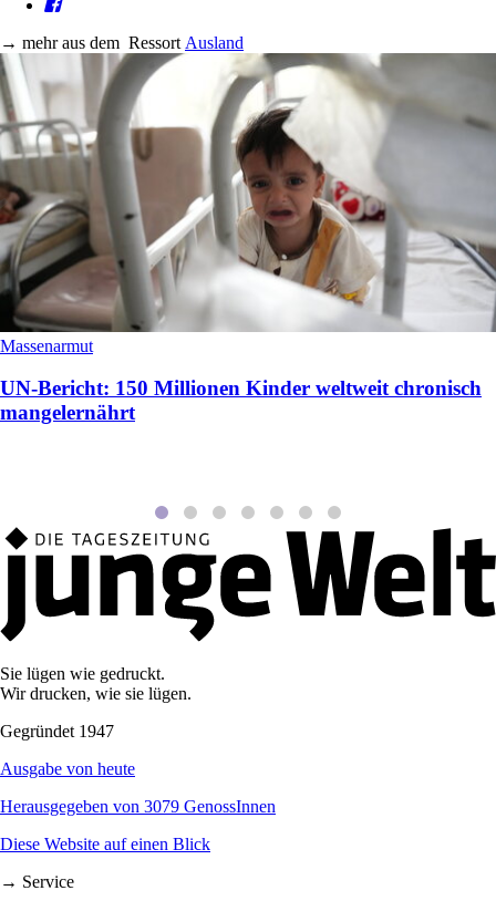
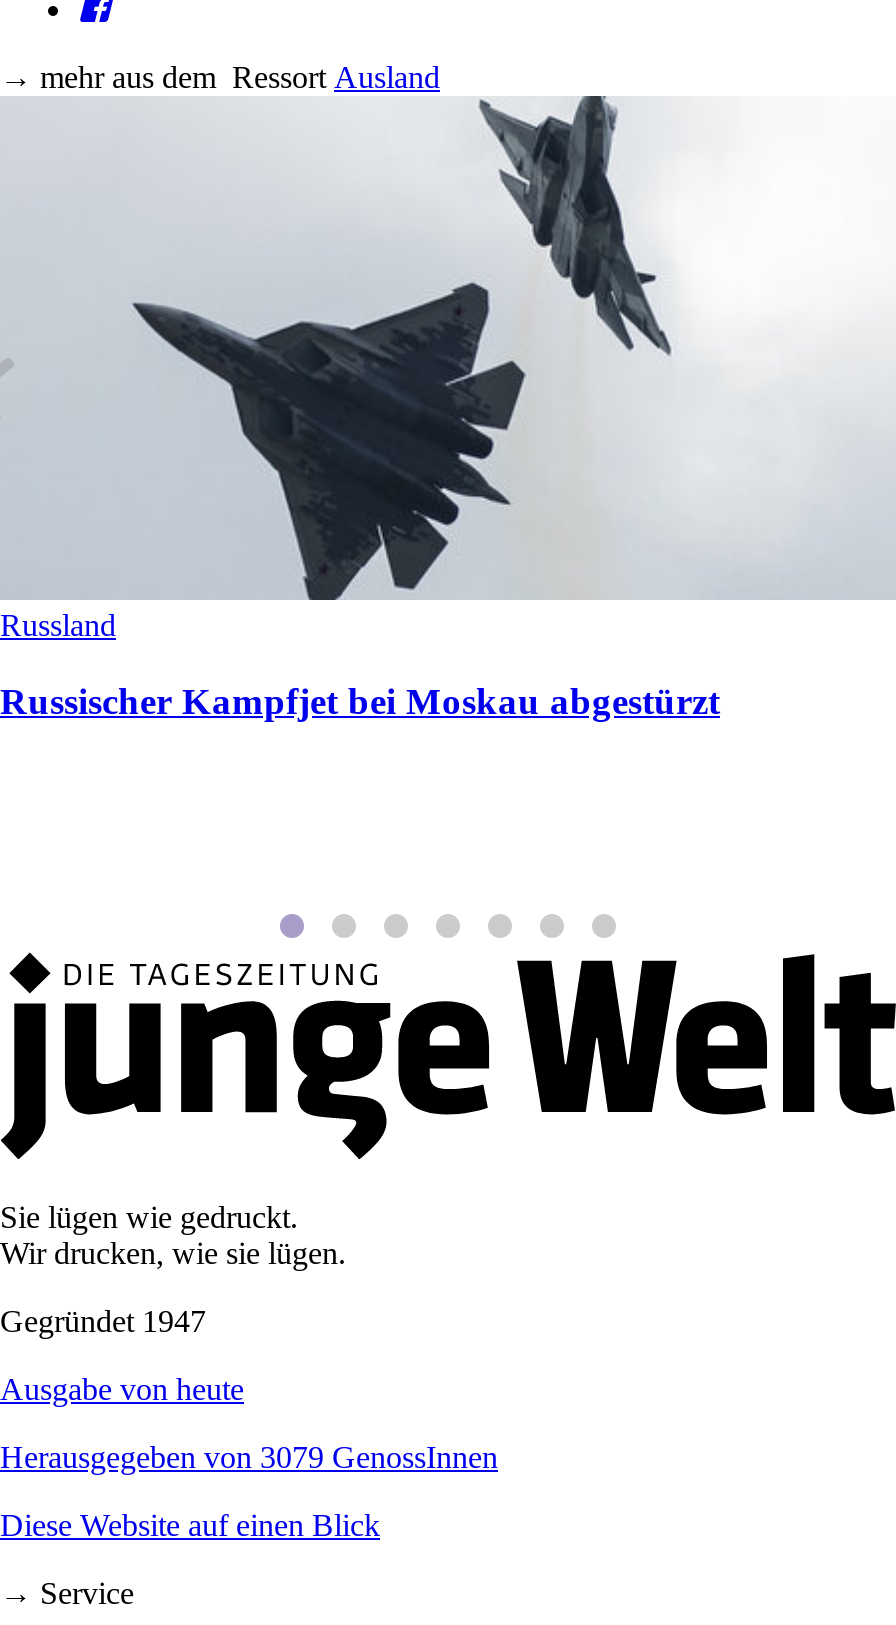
[0,52,493,355] [image] | Massenarmut -> [0,96,890,641] [image] | Russland
[0,377,482,424] UN-Bericht: 150 Millionen Kinder weltweit chronisch | mangelernährt -> [0,681,720,723] Russischer Kampfjet bei Moskau abgestürzt

